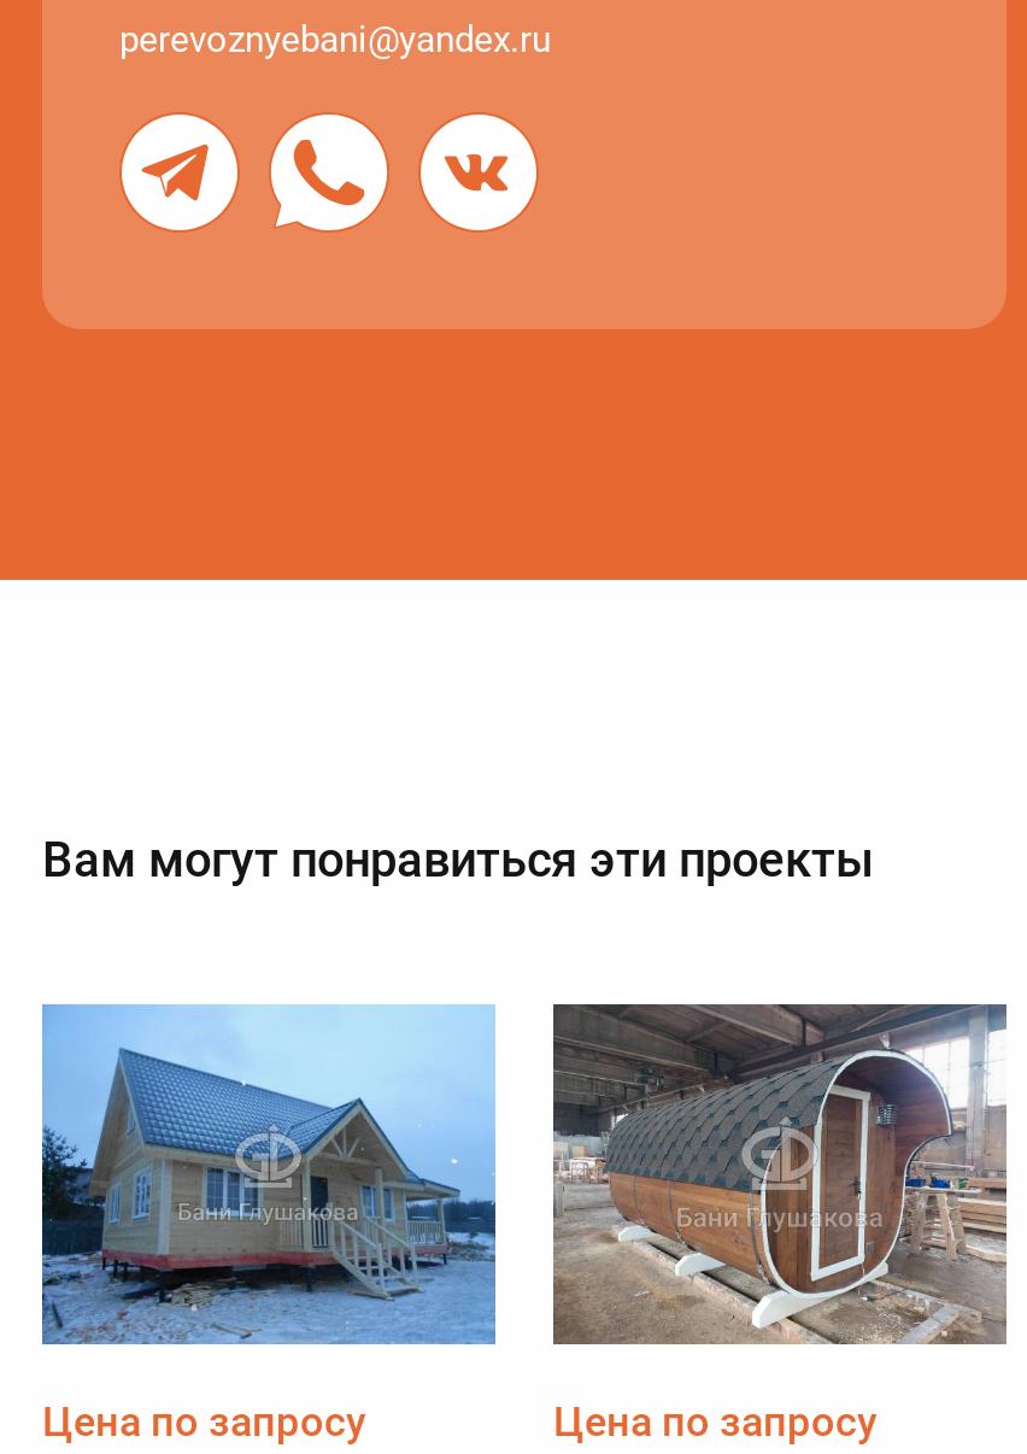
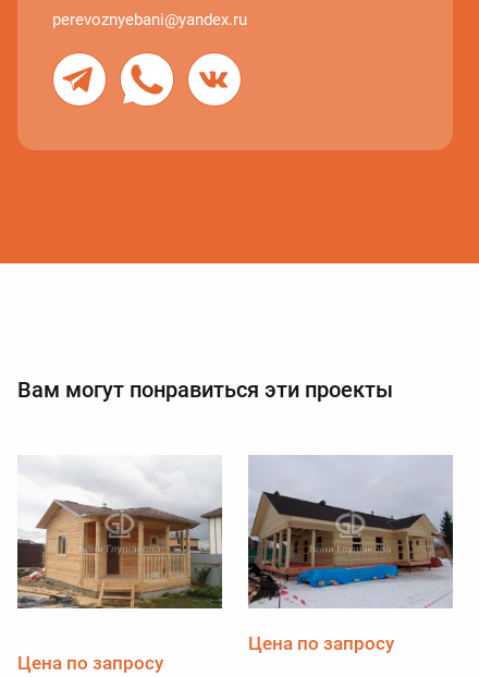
[40,1002,498,1344] [image] -> [16,455,223,610] [image]
[551,1002,1009,1344] [image] -> [247,455,454,608] [image]

